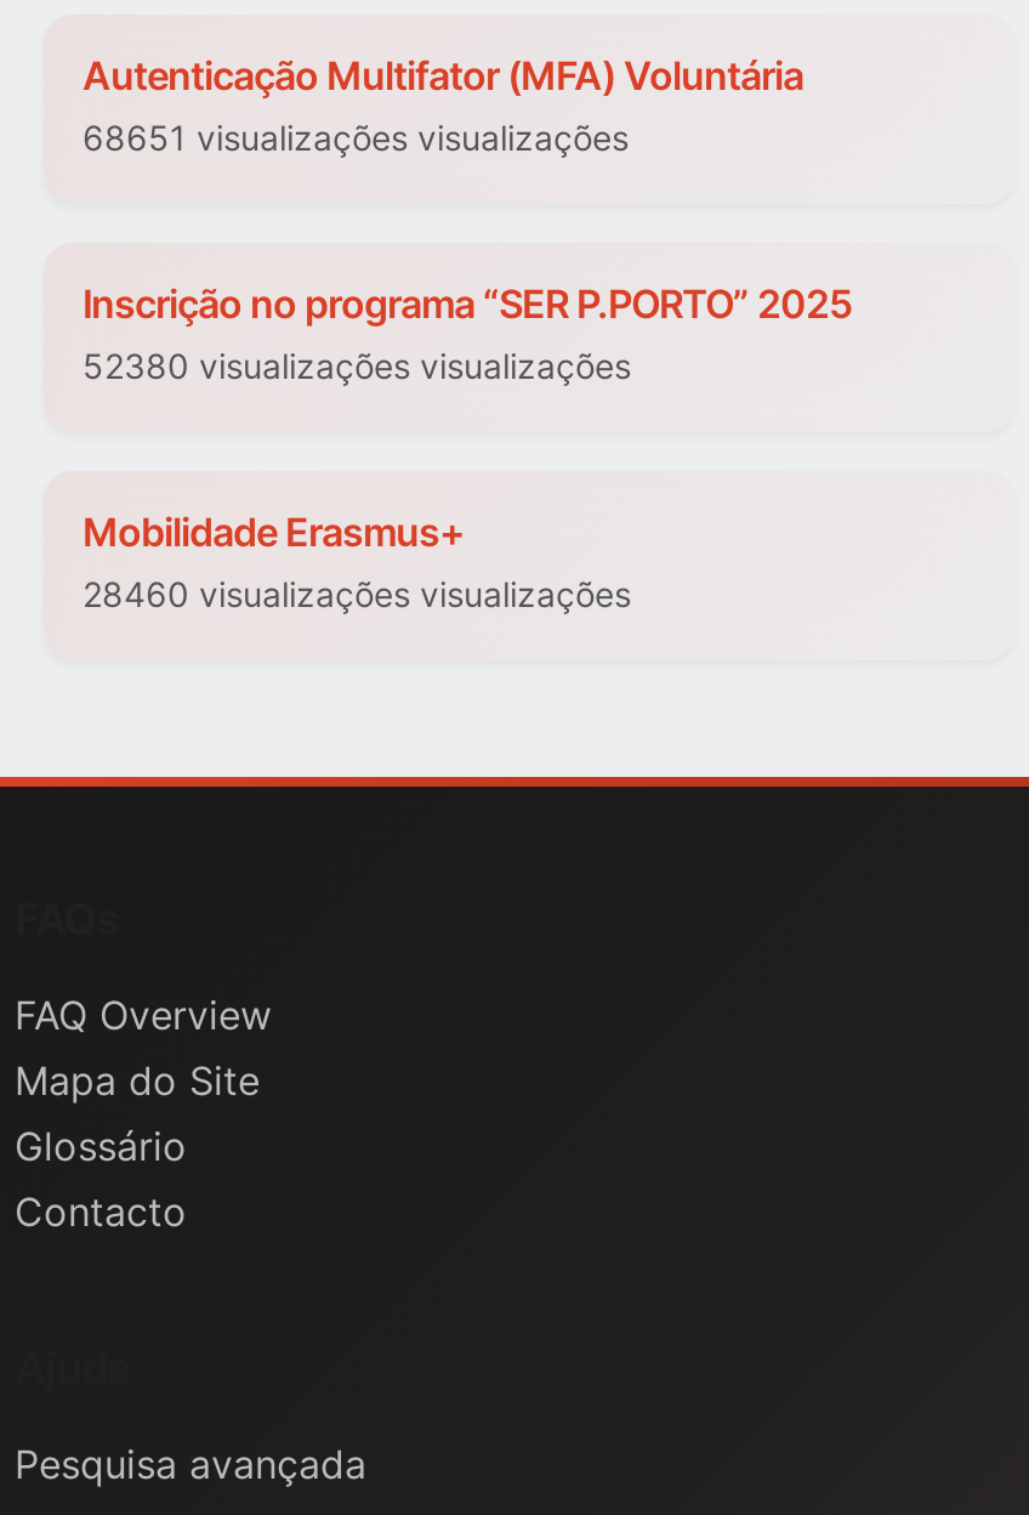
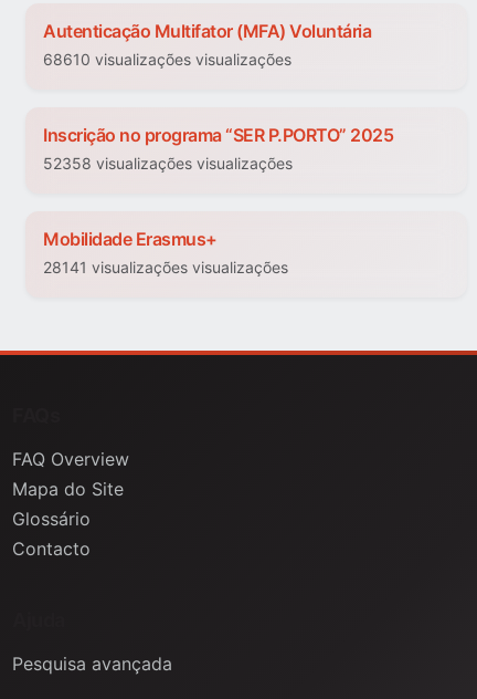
[83,118,629,159] 68651 visualizações visualizações -> [43,50,291,69] 68610 visualizações visualizações
[83,346,631,387] 52380 visualizações visualizações -> [43,154,293,173] 52358 visualizações visualizações
[83,574,631,615] 28460 visualizações visualizações -> [43,258,288,277] 28141 visualizações visualizações

